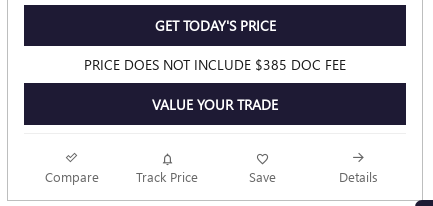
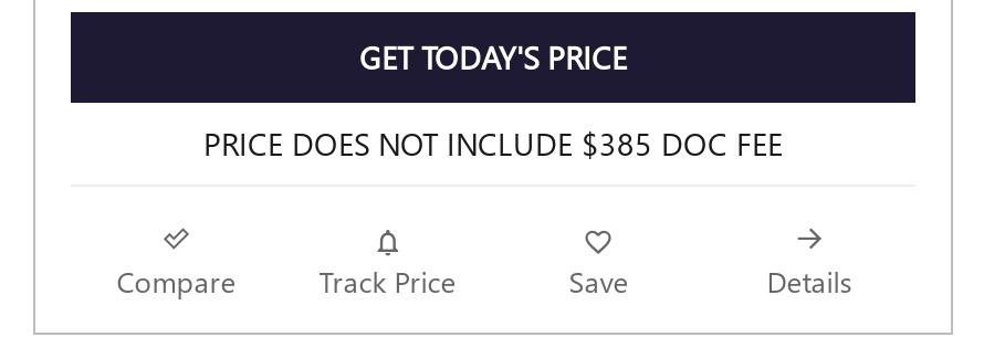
[152,95,278,114] VALUE YOUR TRADE -> none

